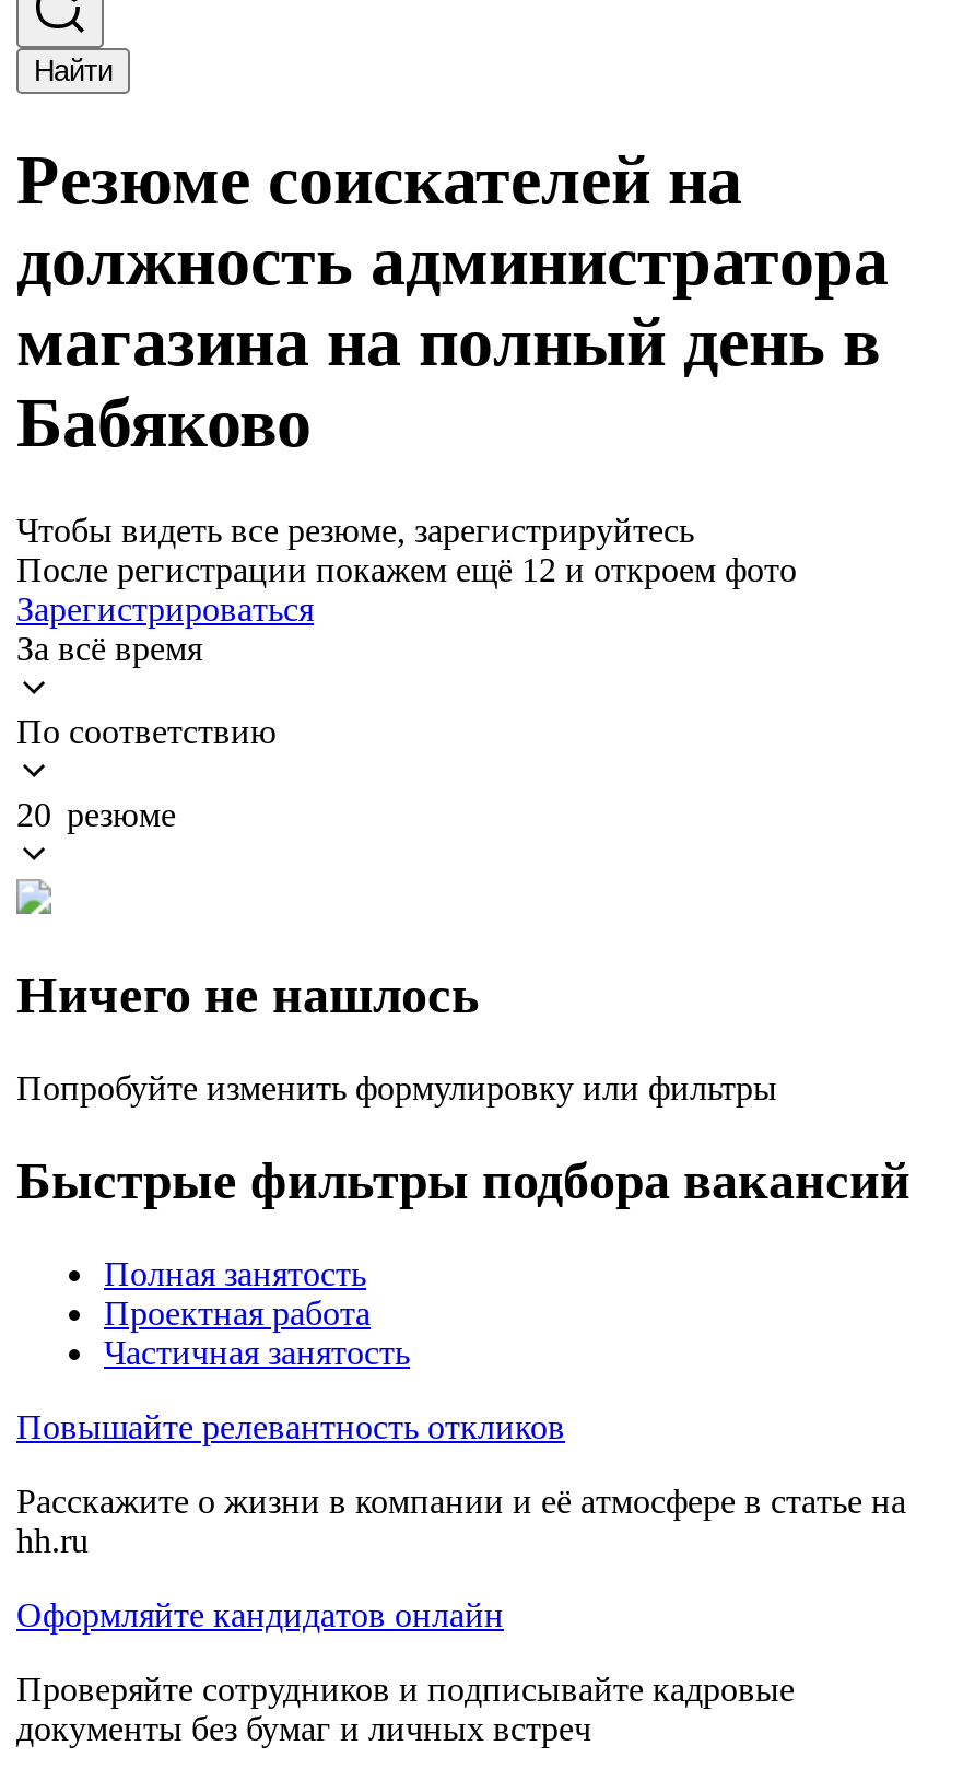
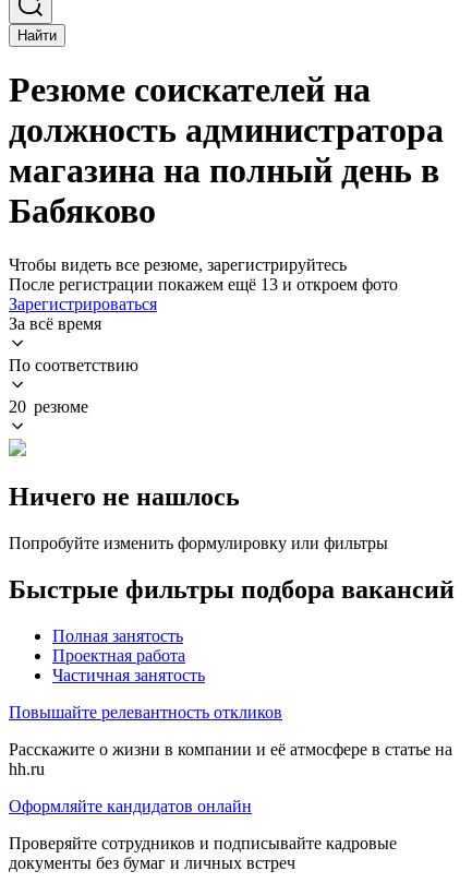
[16,551,797,588] После регистрации покажем ещё 12 и откроем фото -> [9,275,398,293] После регистрации покажем ещё 13 и откроем фото

